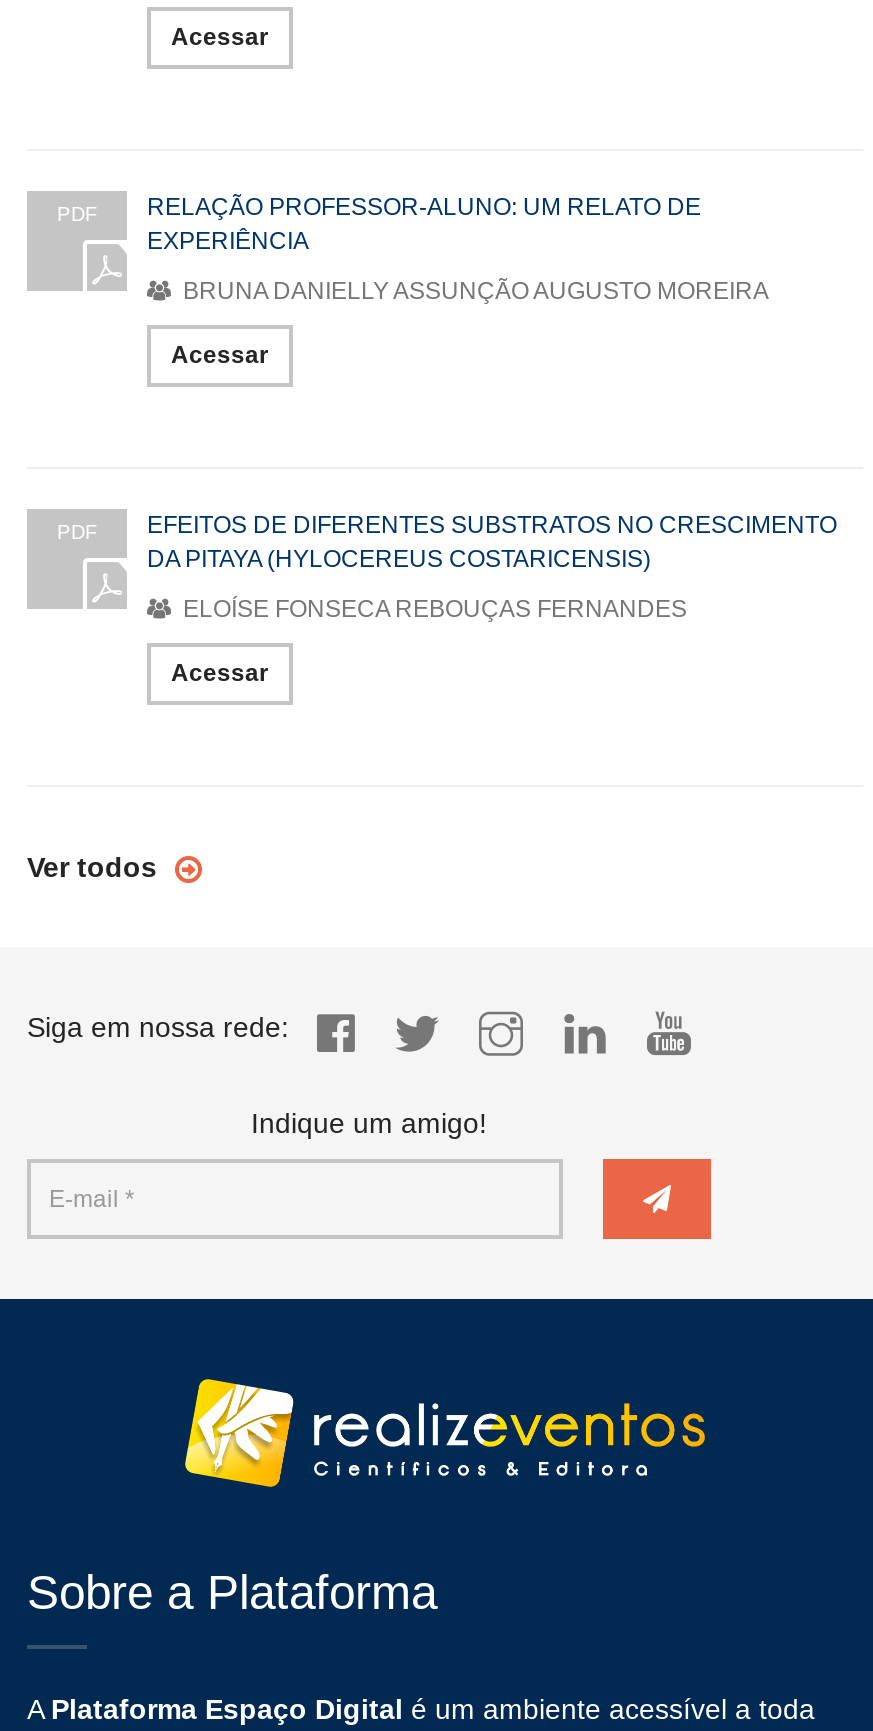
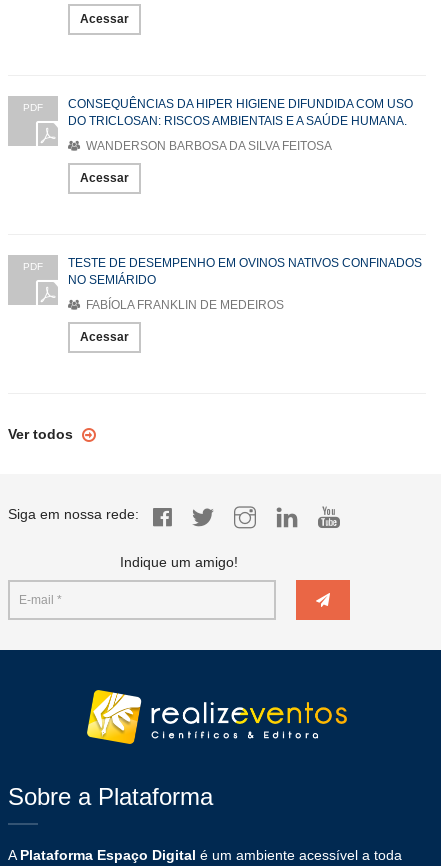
[147,193,701,255] RELAÇÃO PROFESSOR-ALUNO: UM RELATO DE | EXPERIÊNCIA -> [68,97,413,128] CONSEQUÊNCIAS DA HIPER HIGIENE DIFUNDIDA COM USO | DO TRICLOSAN: RISCOS AMBIENTAIS E A SAÚDE HUMANA.
[177,277,769,305] BRUNA DANIELLY ASSUNÇÃO AUGUSTO MOREIRA -> [83,139,332,153] WANDERSON BARBOSA DA SILVA FEITOSA
[147,511,837,573] EFEITOS DE DIFERENTES SUBSTRATOS NO CRESCIMENTO | DA PITAYA (HYLOCEREUS COSTARICENSIS) -> [68,256,422,287] TESTE DE DESEMPENHO EM OVINOS NATIVOS CONFINADOS | NO SEMIÁRIDO
[177,595,687,623] ELOÍSE FONSECA REBOUÇAS FERNANDES -> [83,298,284,312] FABÍOLA FRANKLIN DE MEDEIROS

